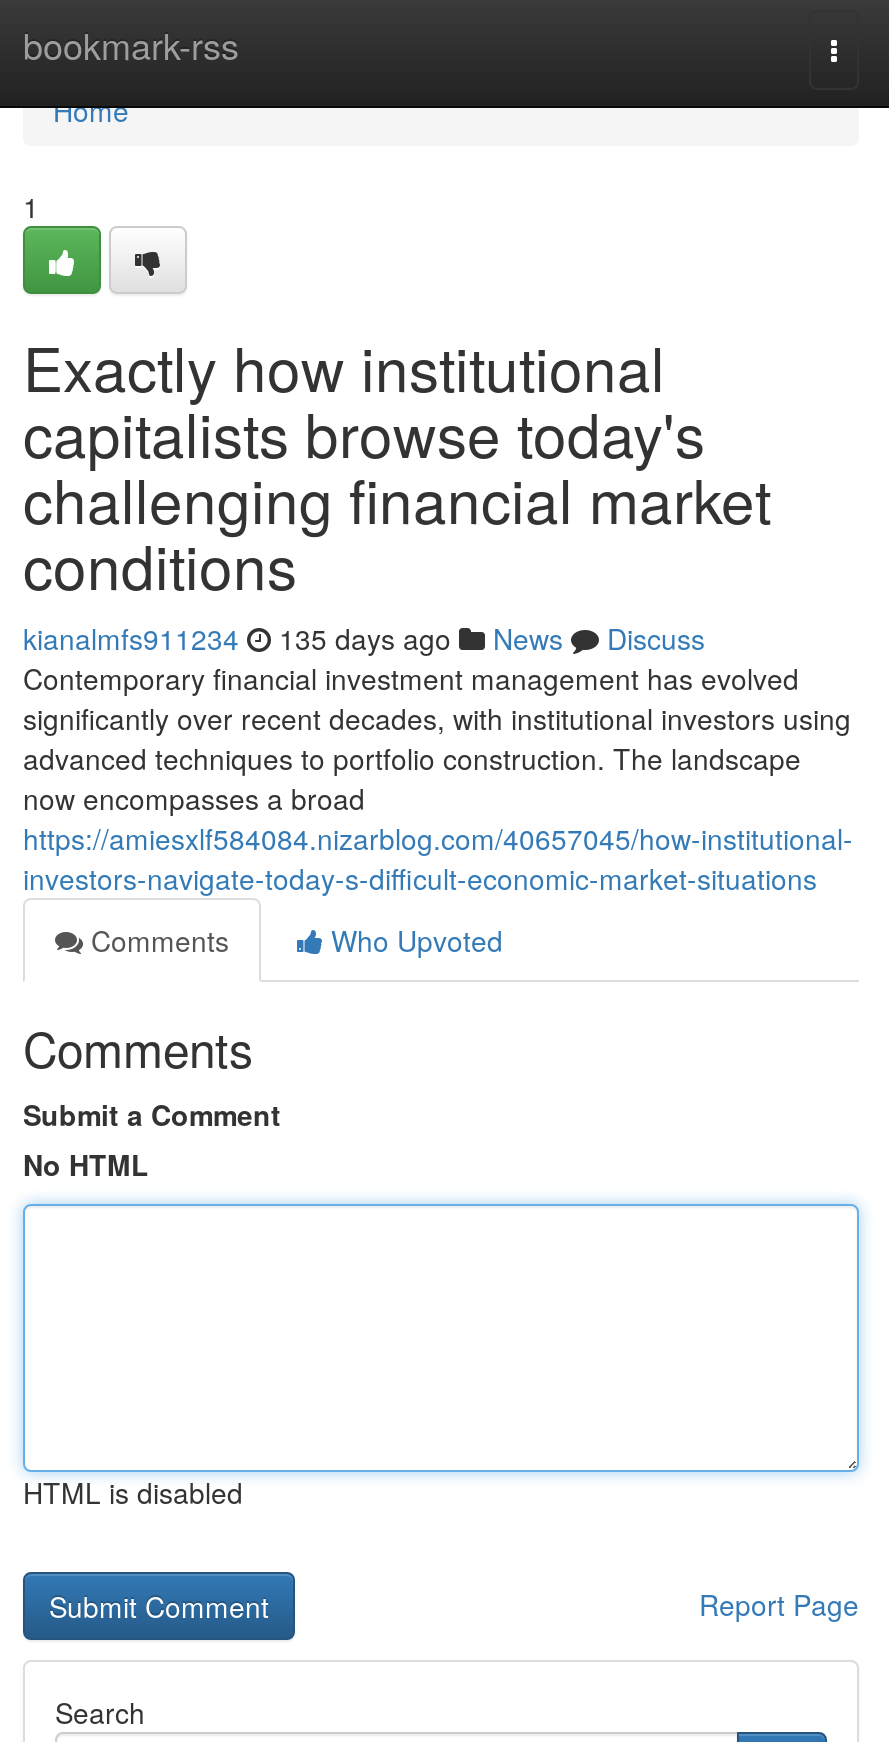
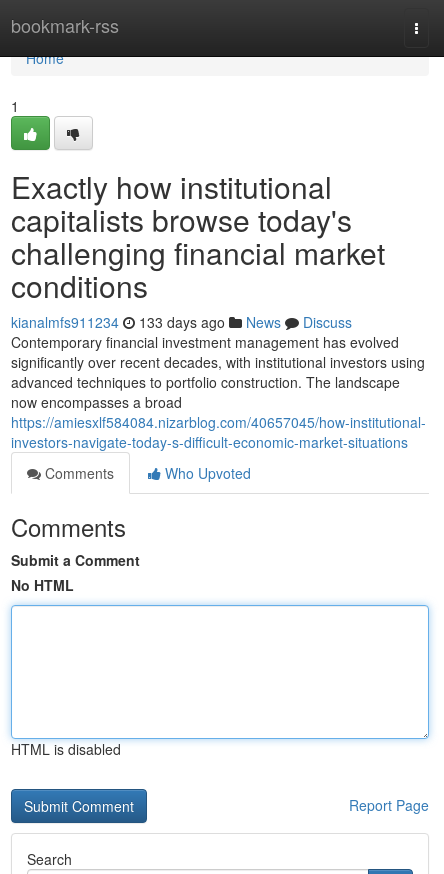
[23,618,705,658] kianalmfs911234 135 days ago News Discuss -> [11,312,352,332] kianalmfs911234 133 days ago News Discuss

